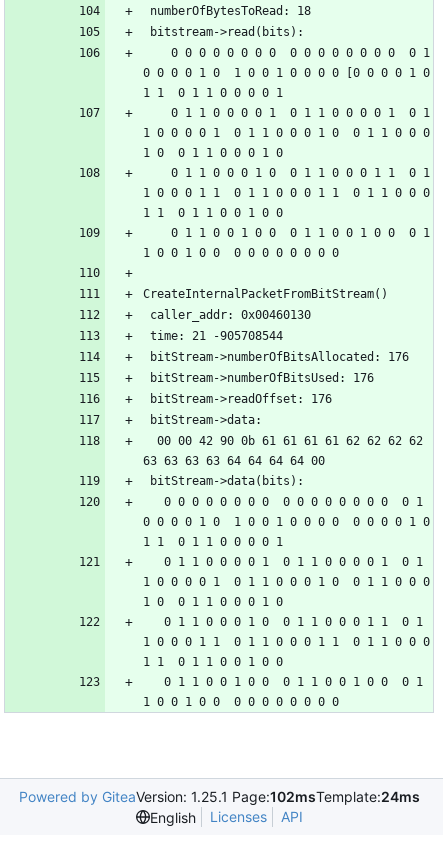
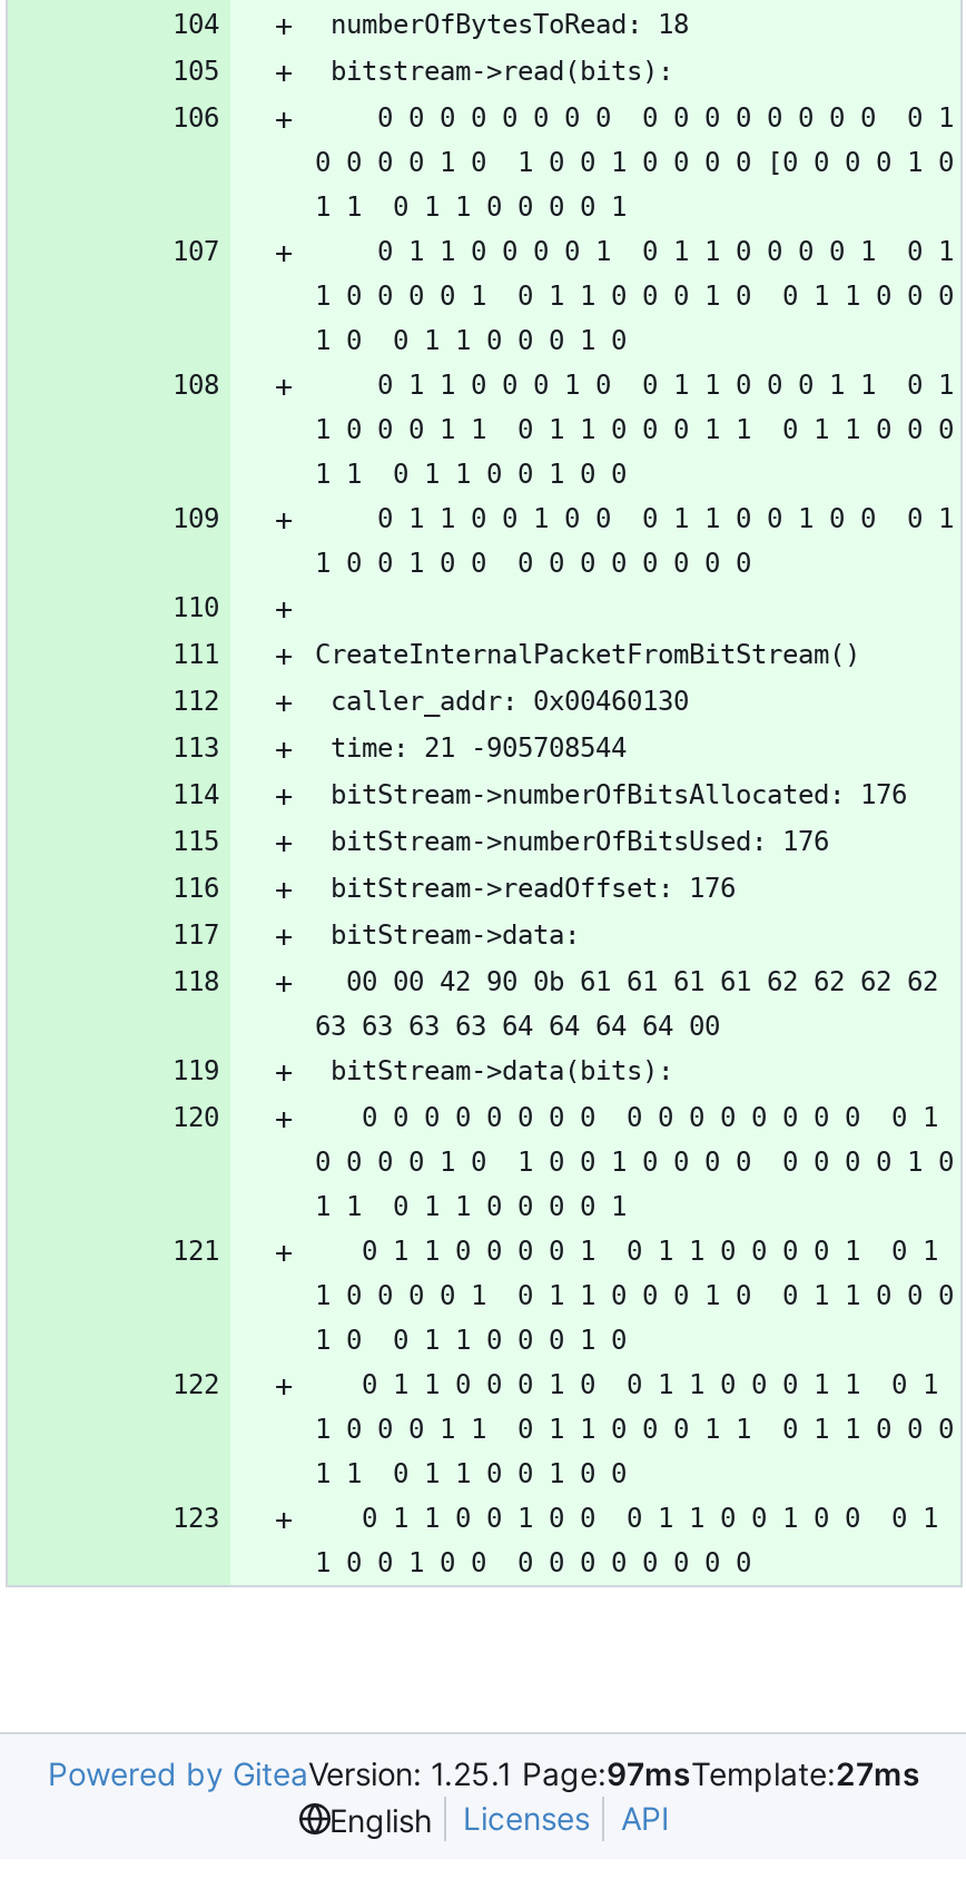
[18,788,419,805] Powered by GiteaVersion: 1.25.1 Page:102msTemplate:24ms -> [48,1755,920,1792] Powered by GiteaVersion: 1.25.1 Page:97msTemplate:27ms

